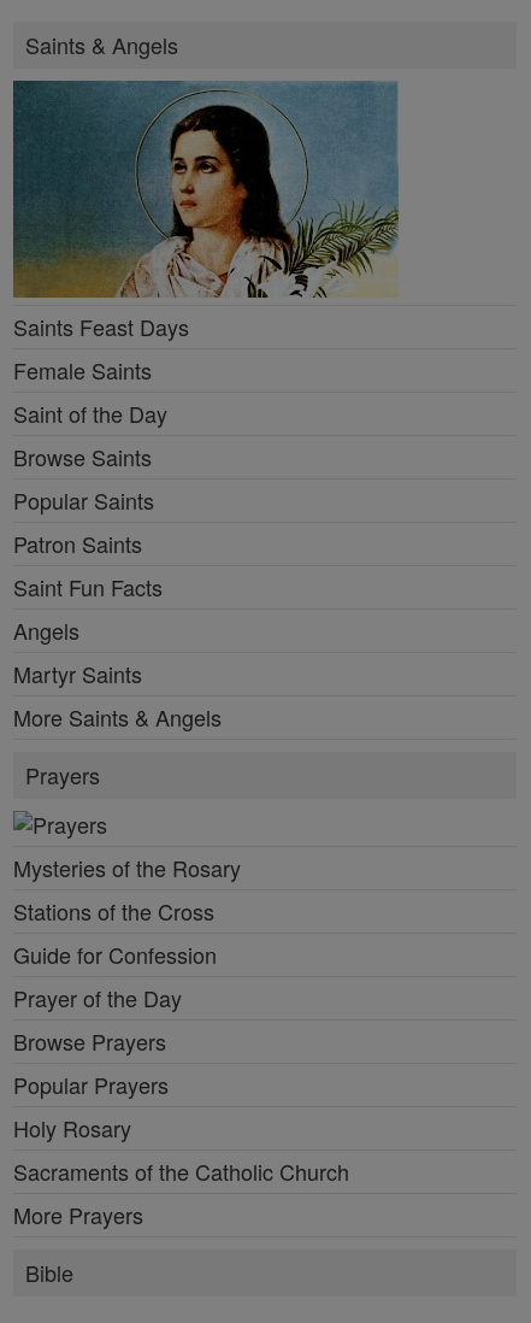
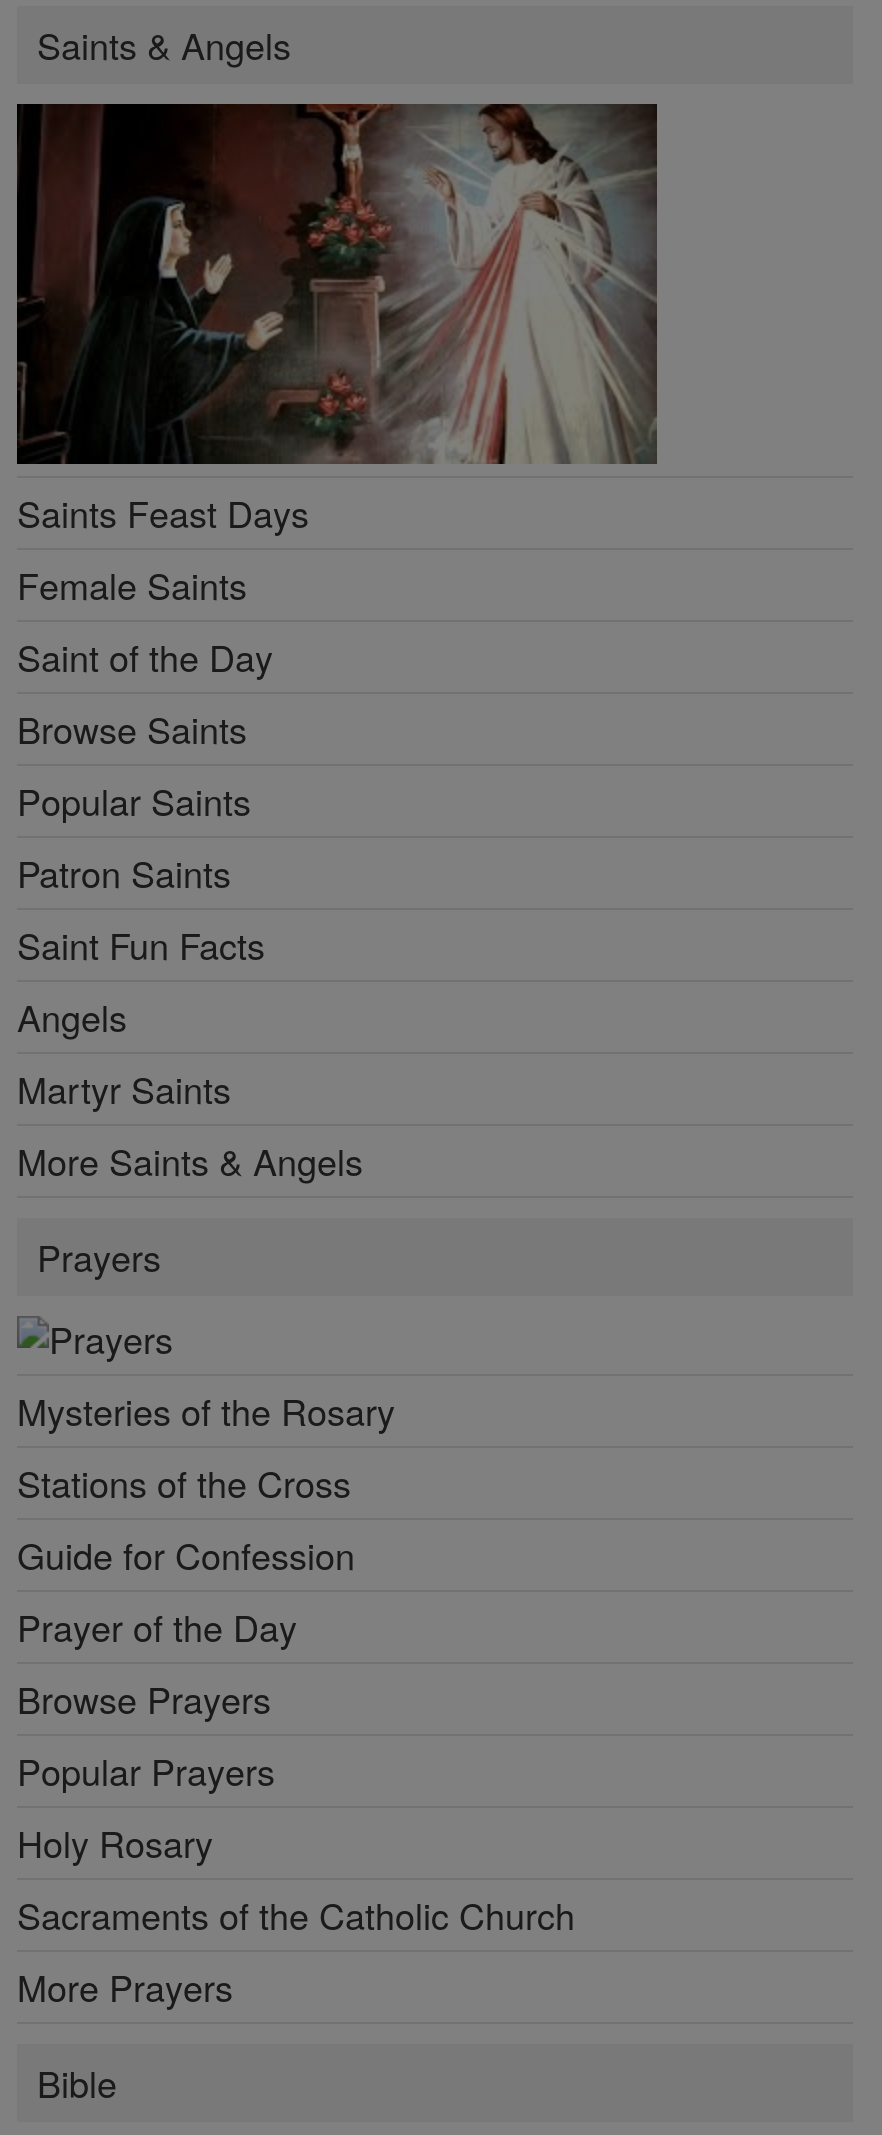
[12,80,399,299] [image] -> [15,102,659,466] [image]

